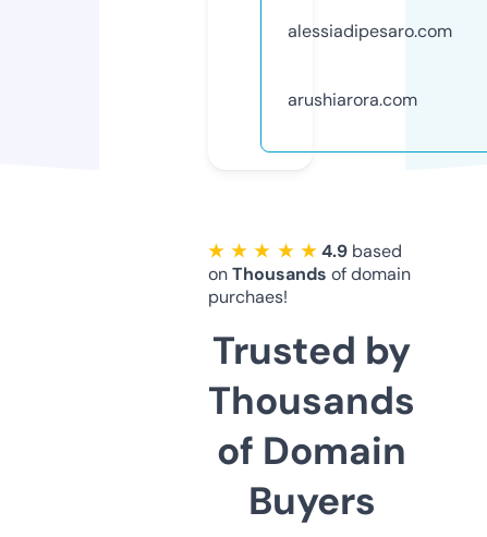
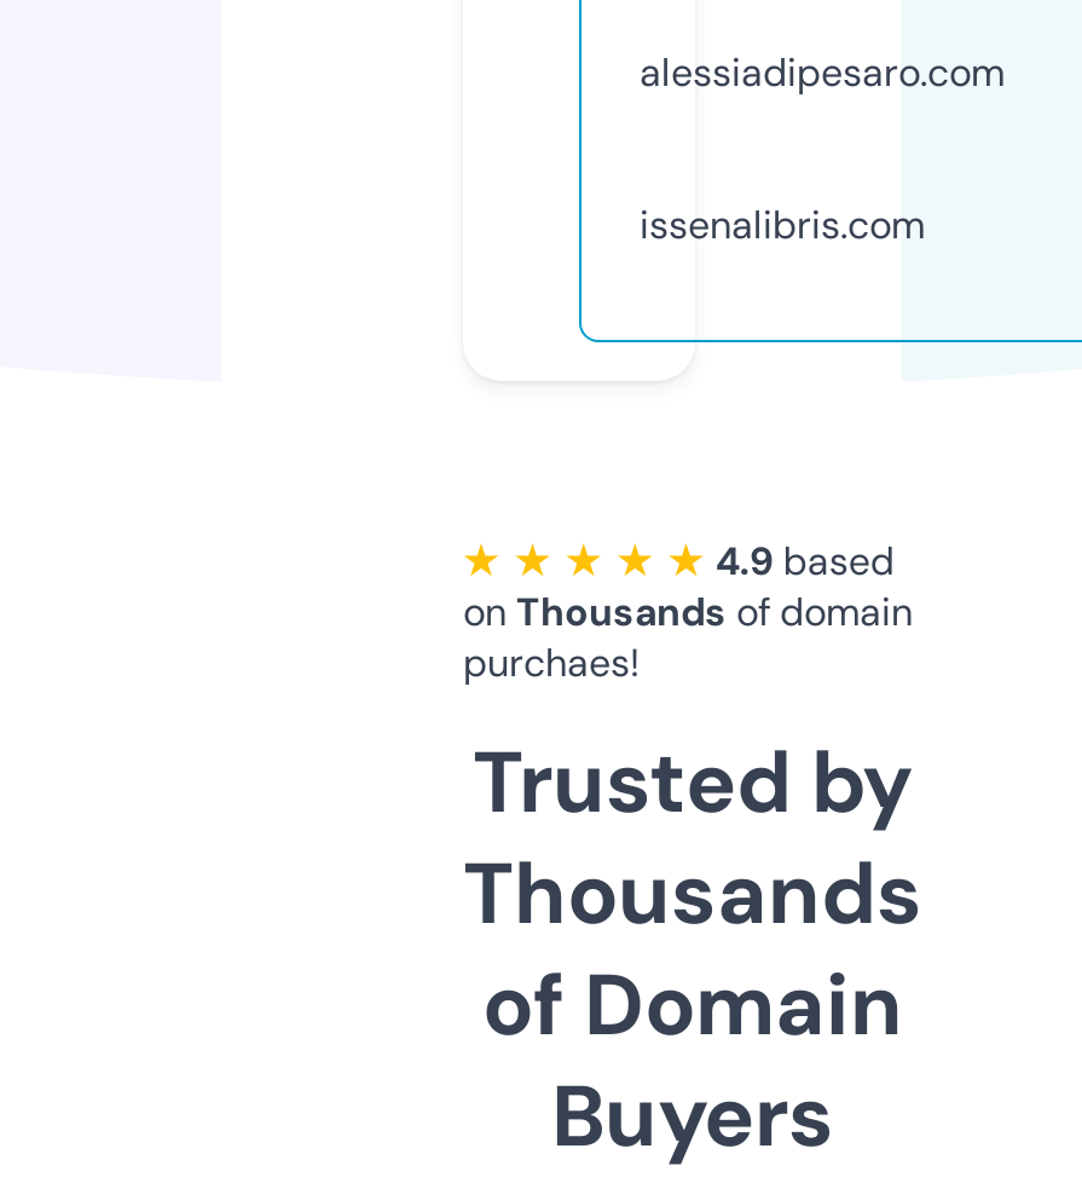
[288,88,417,111] arushiarora.com -> [640,199,925,250] issenalibris.com

